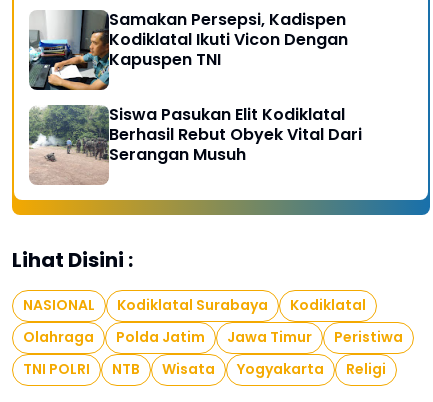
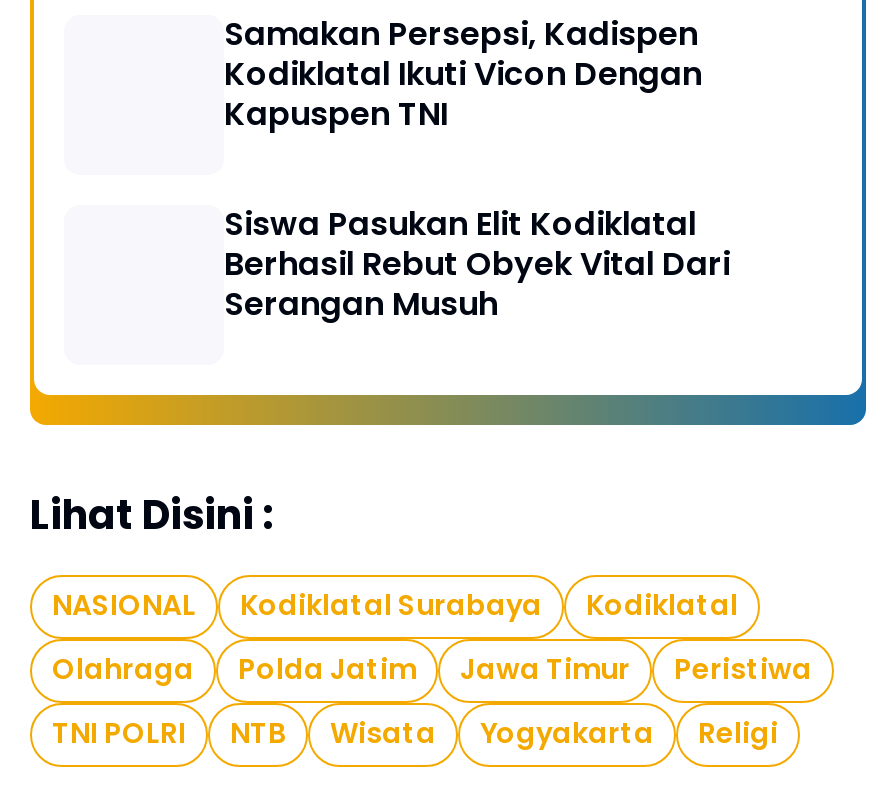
[28,9,110,91] [image] -> none
[28,104,110,186] [image] -> none

